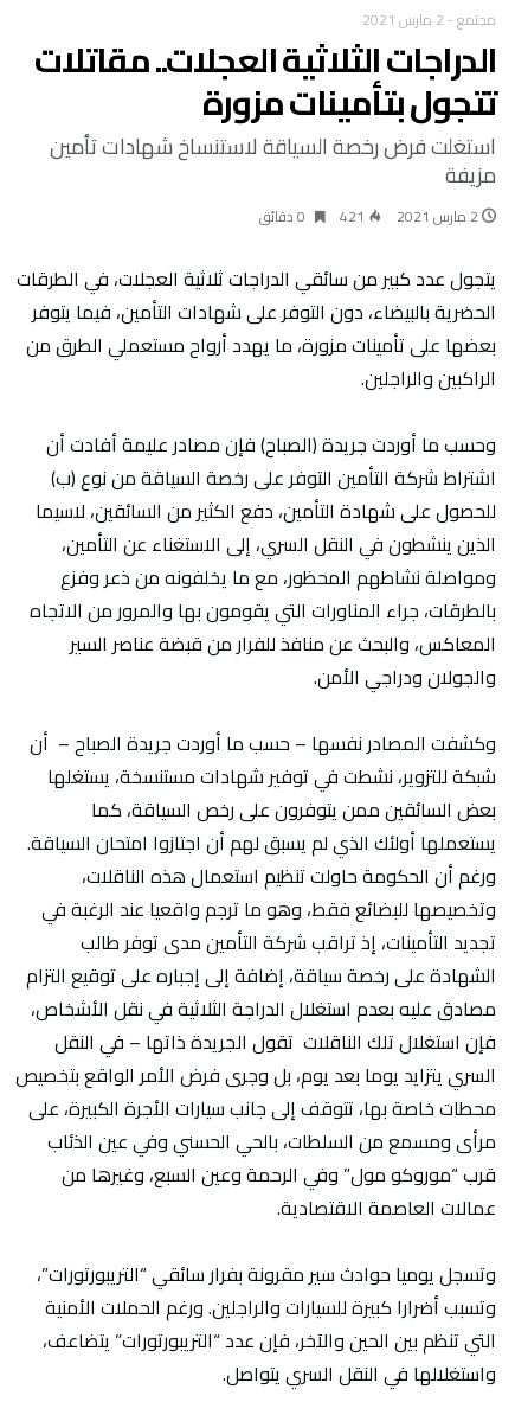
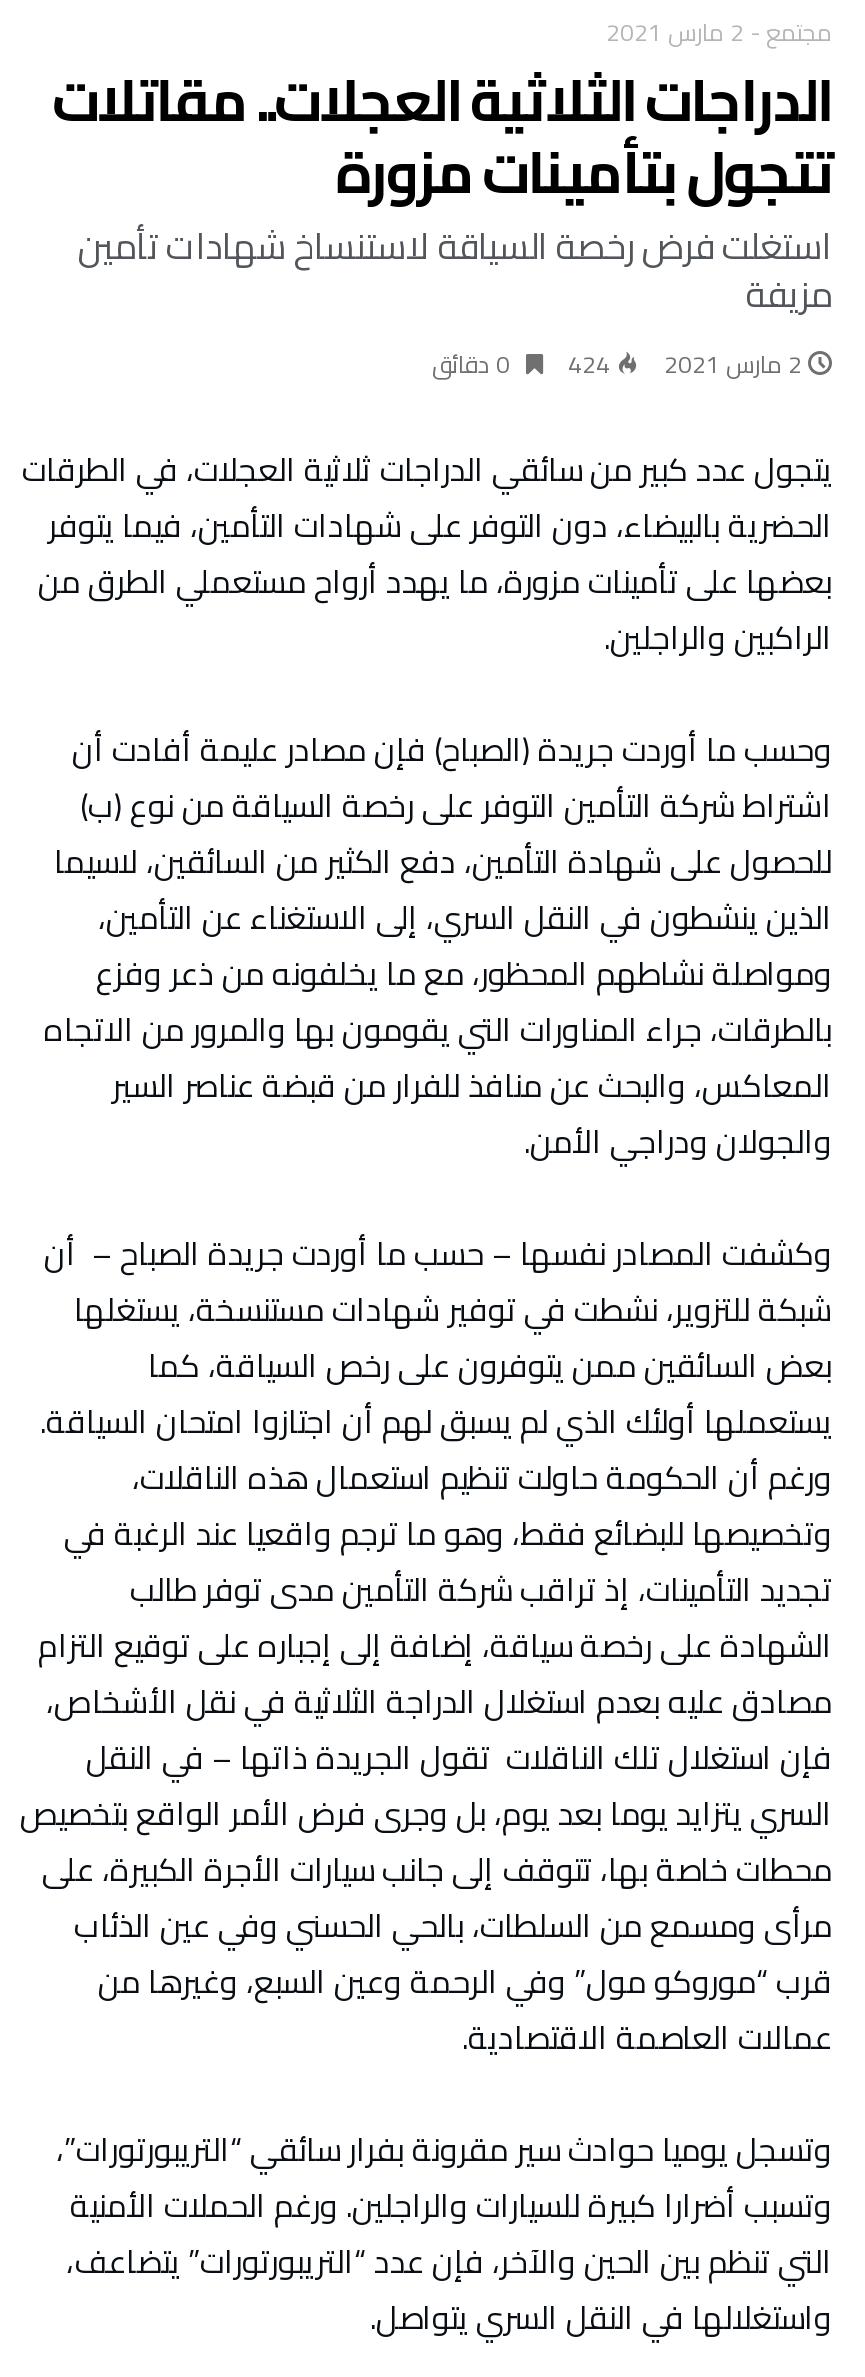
[340,202,365,230] 421 -> [568,341,610,387] 424

